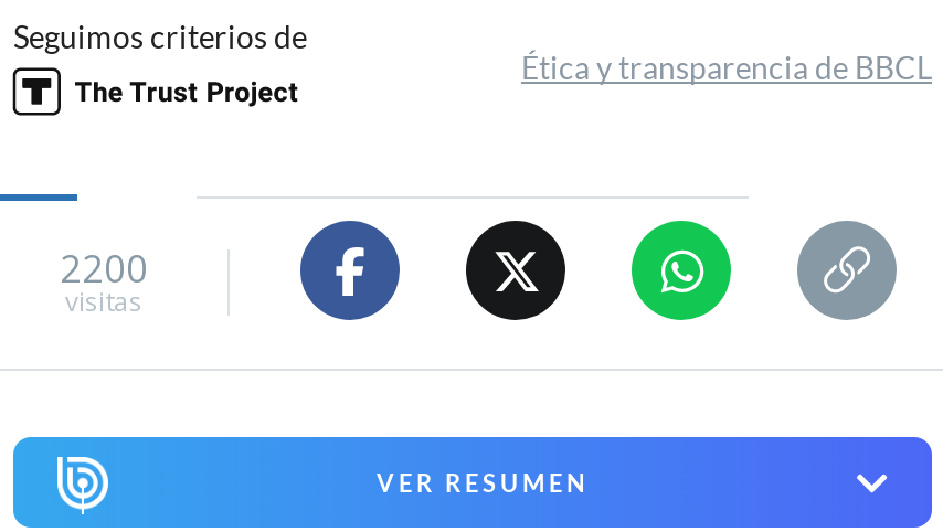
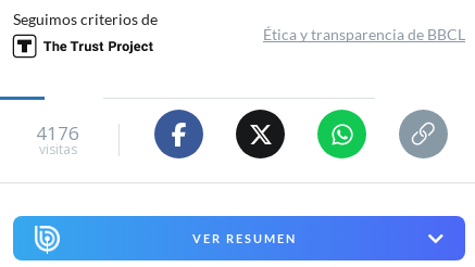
[60,243,148,294] 2200 -> [36,120,79,145] 4176

